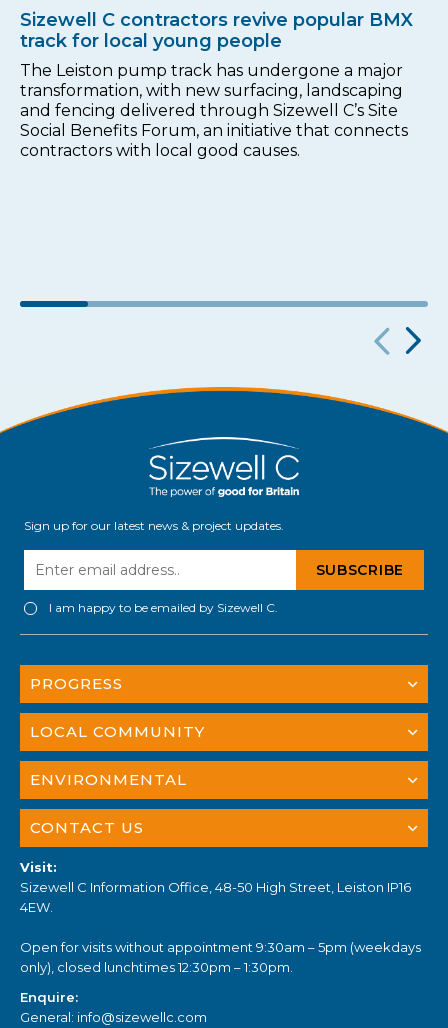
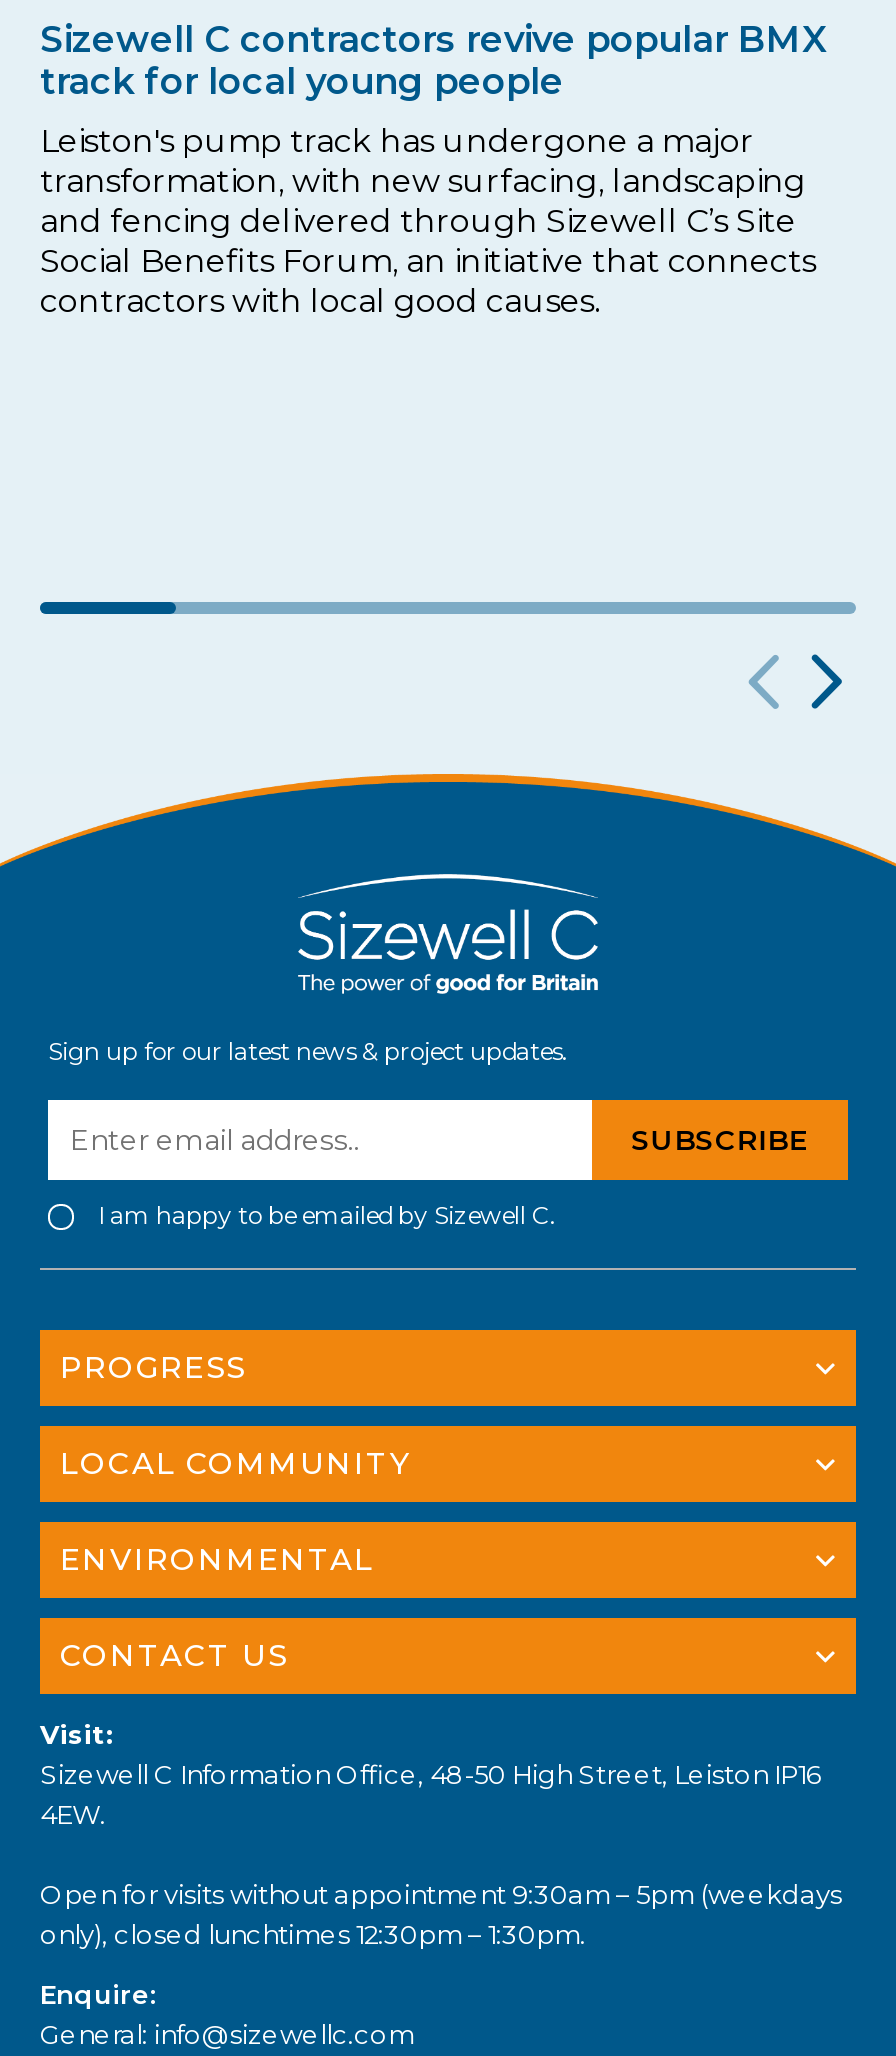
[20,60,403,79] The Leiston pump track has undergone a major -> [40,121,754,159] Leiston's pump track has undergone a major

